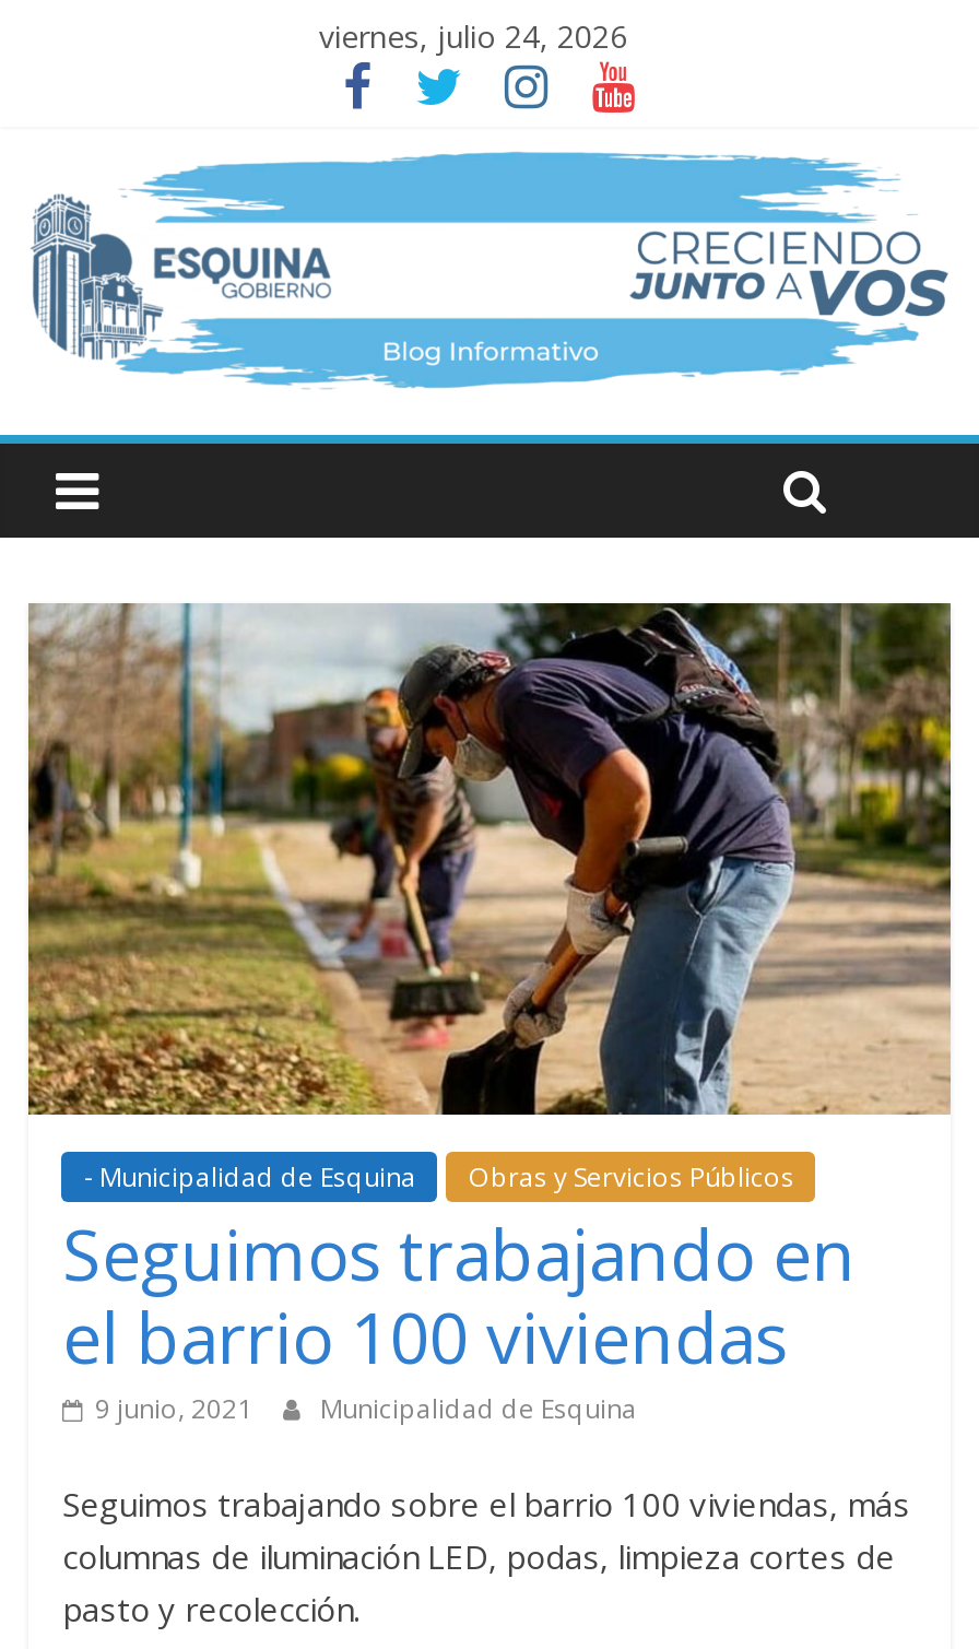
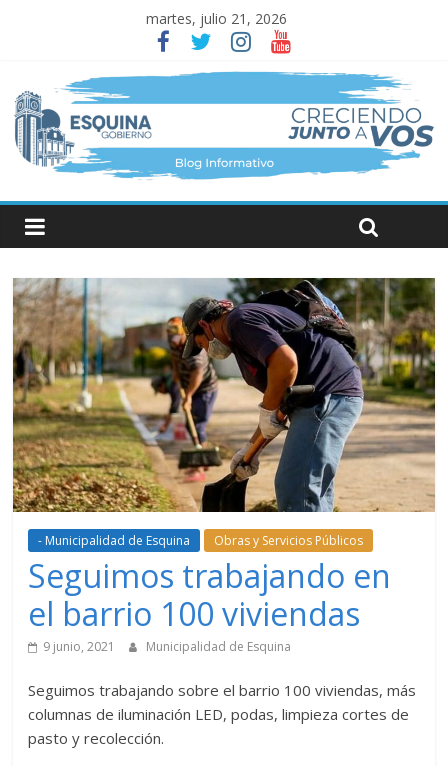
[319,15,627,57] viernes, julio 24, 2026 -> [146,9,287,28] martes, julio 21, 2026

